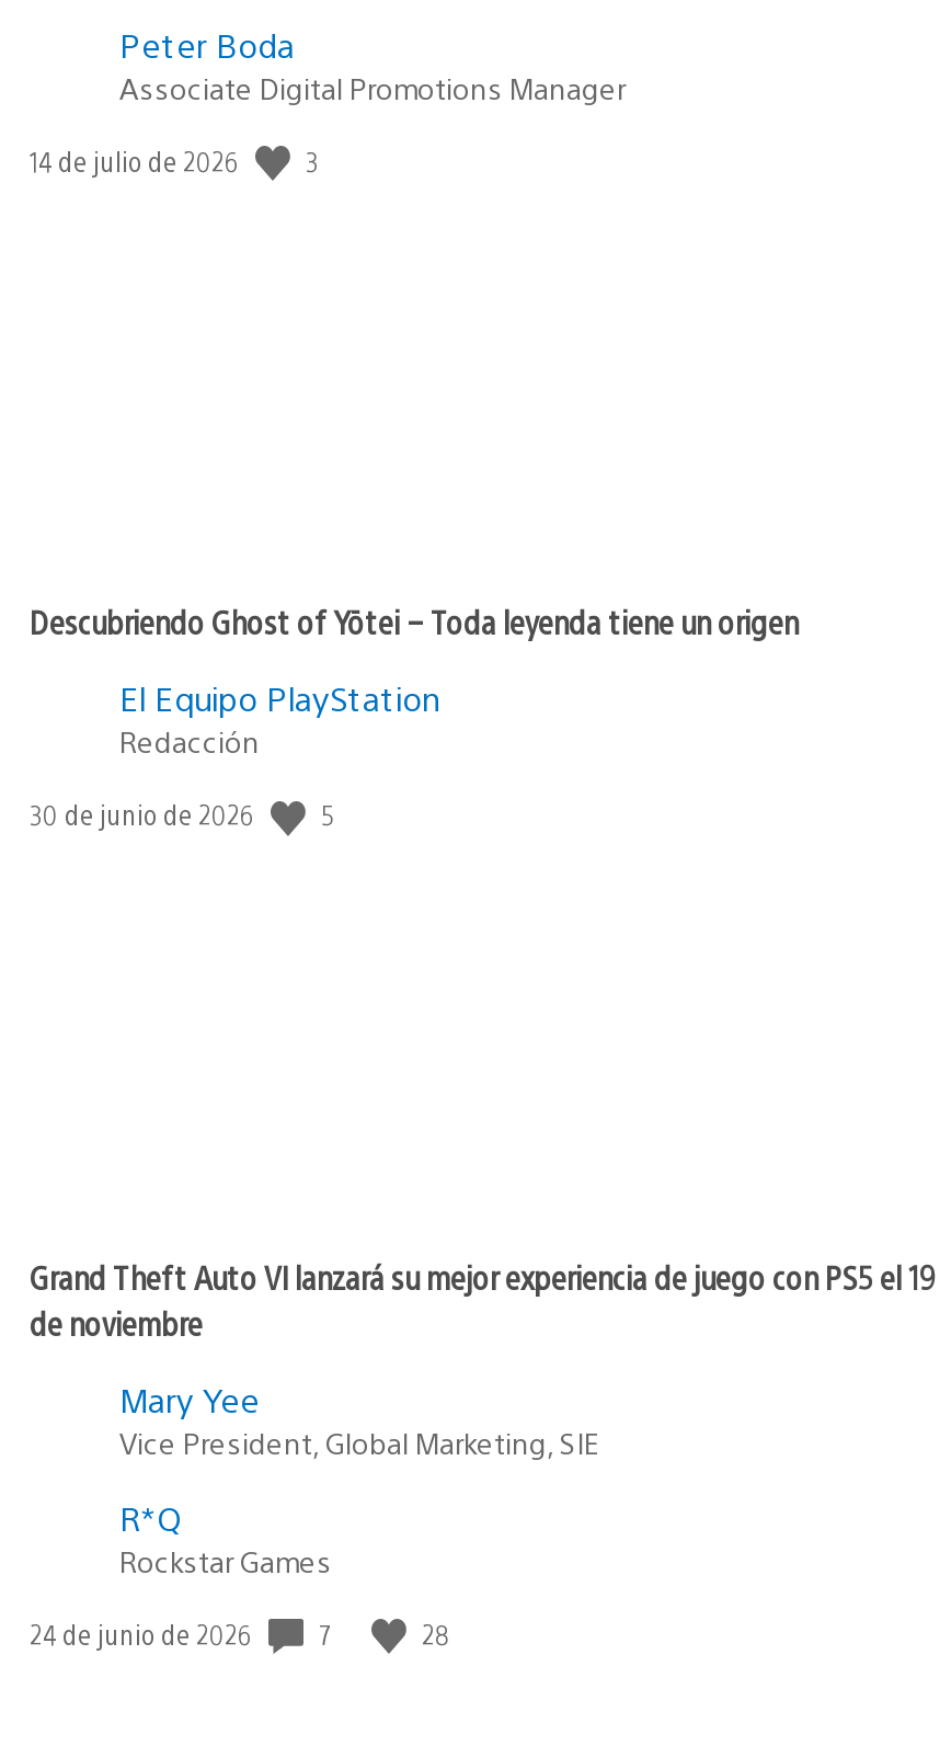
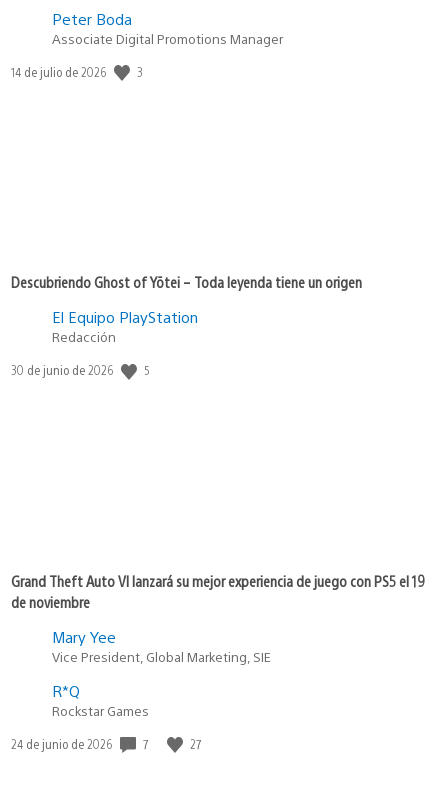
[422,1614,448,1651] 28 -> [190,735,201,752] 27

